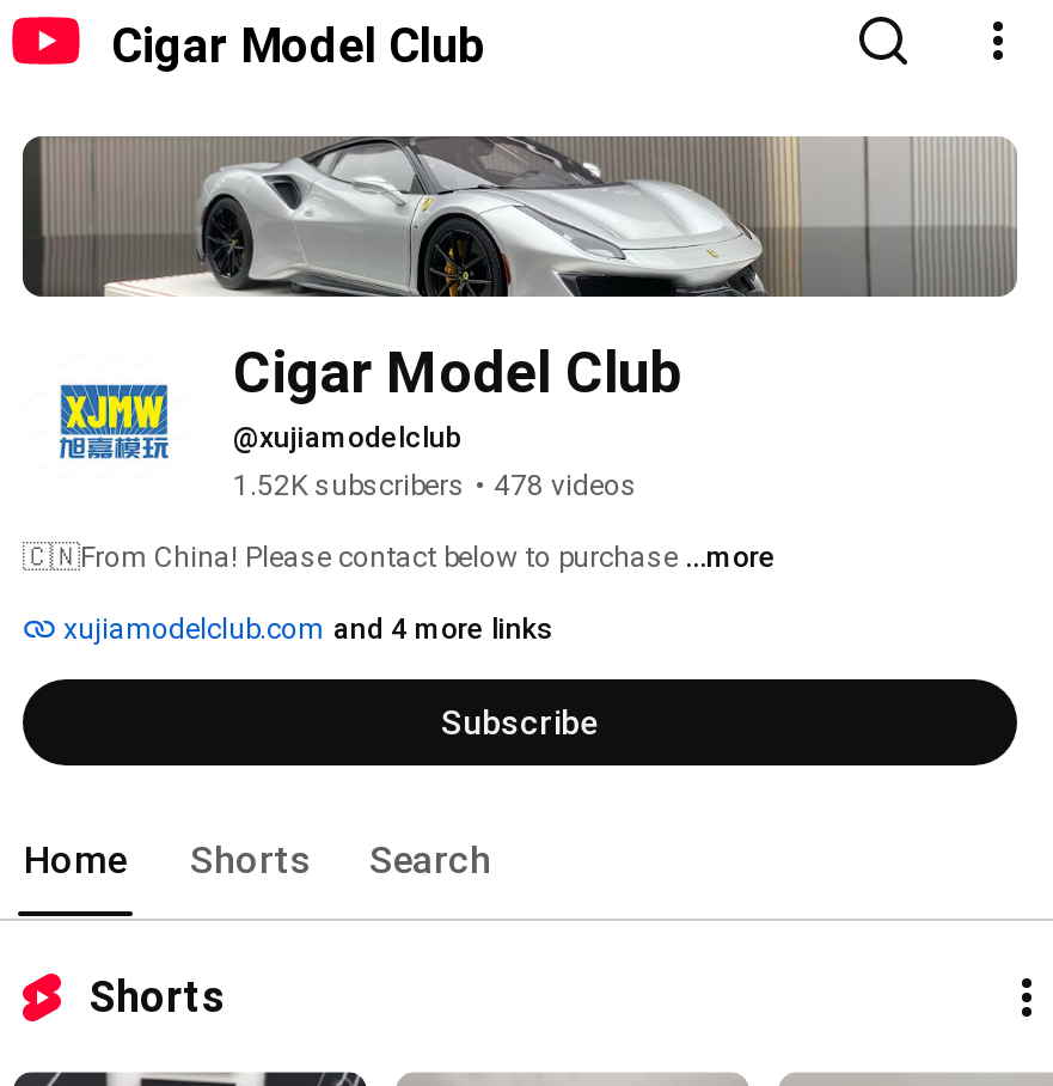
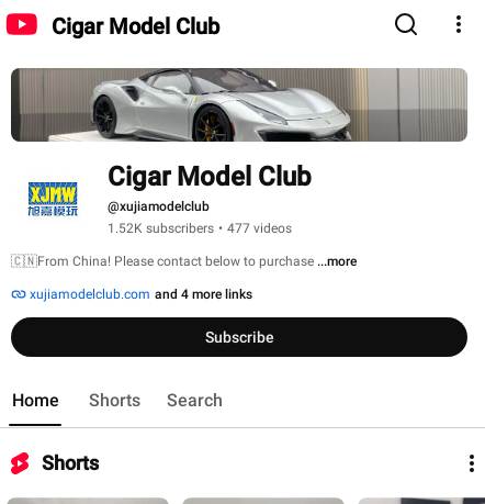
[233,469,637,502] 1.52K subscribers • 478 videos -> [108,221,292,236] 1.52K subscribers • 477 videos

